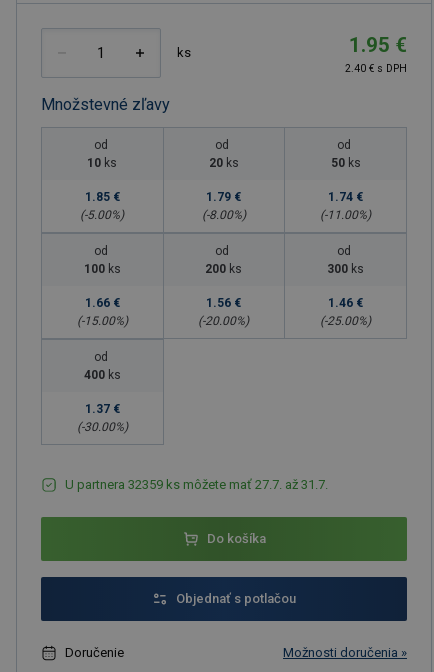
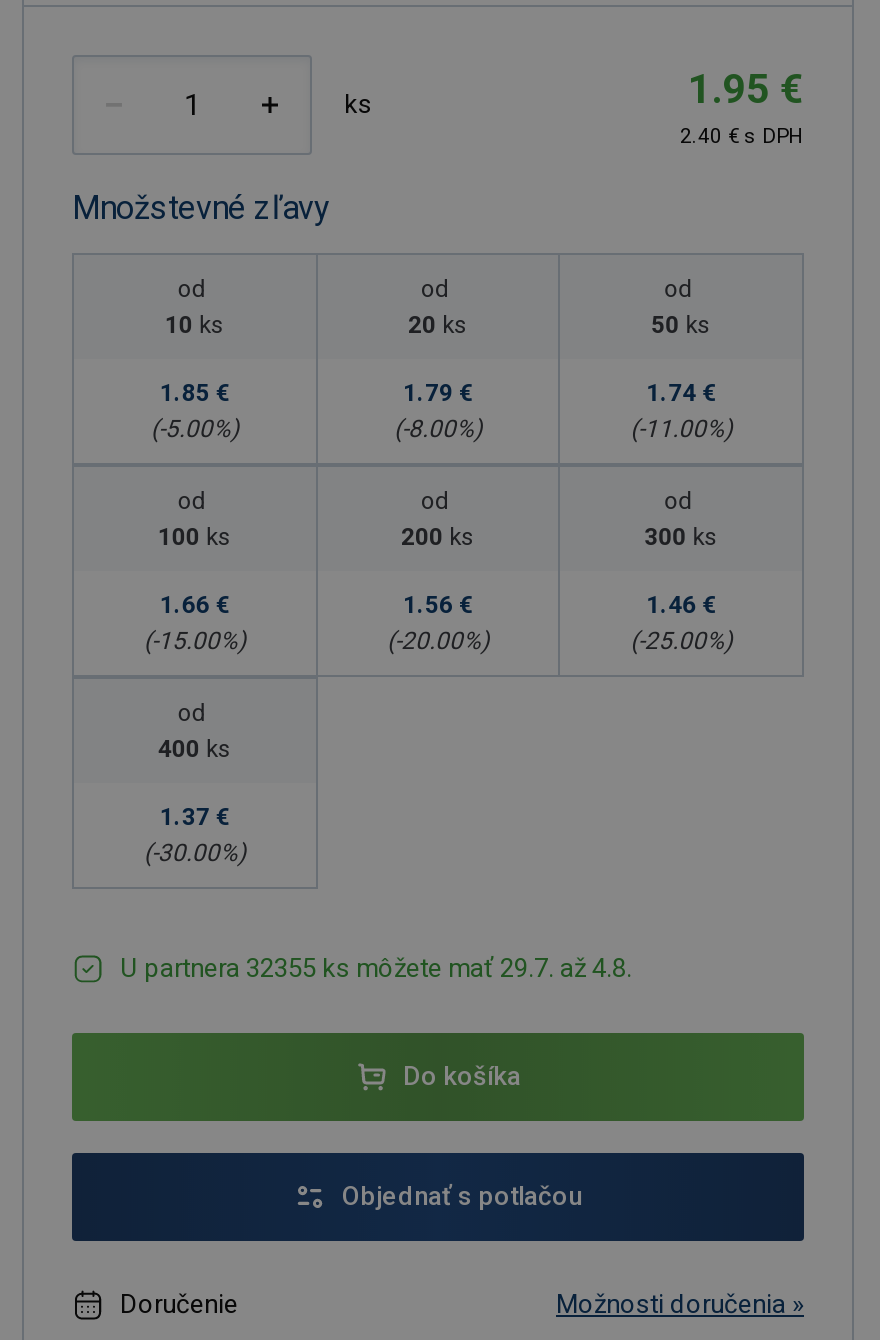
[65,477,328,492] U partnera 32359 ks môžete mať 27.7. až 31.7. -> [120,953,632,983] U partnera 32355 ks môžete mať 29.7. až 4.8.

